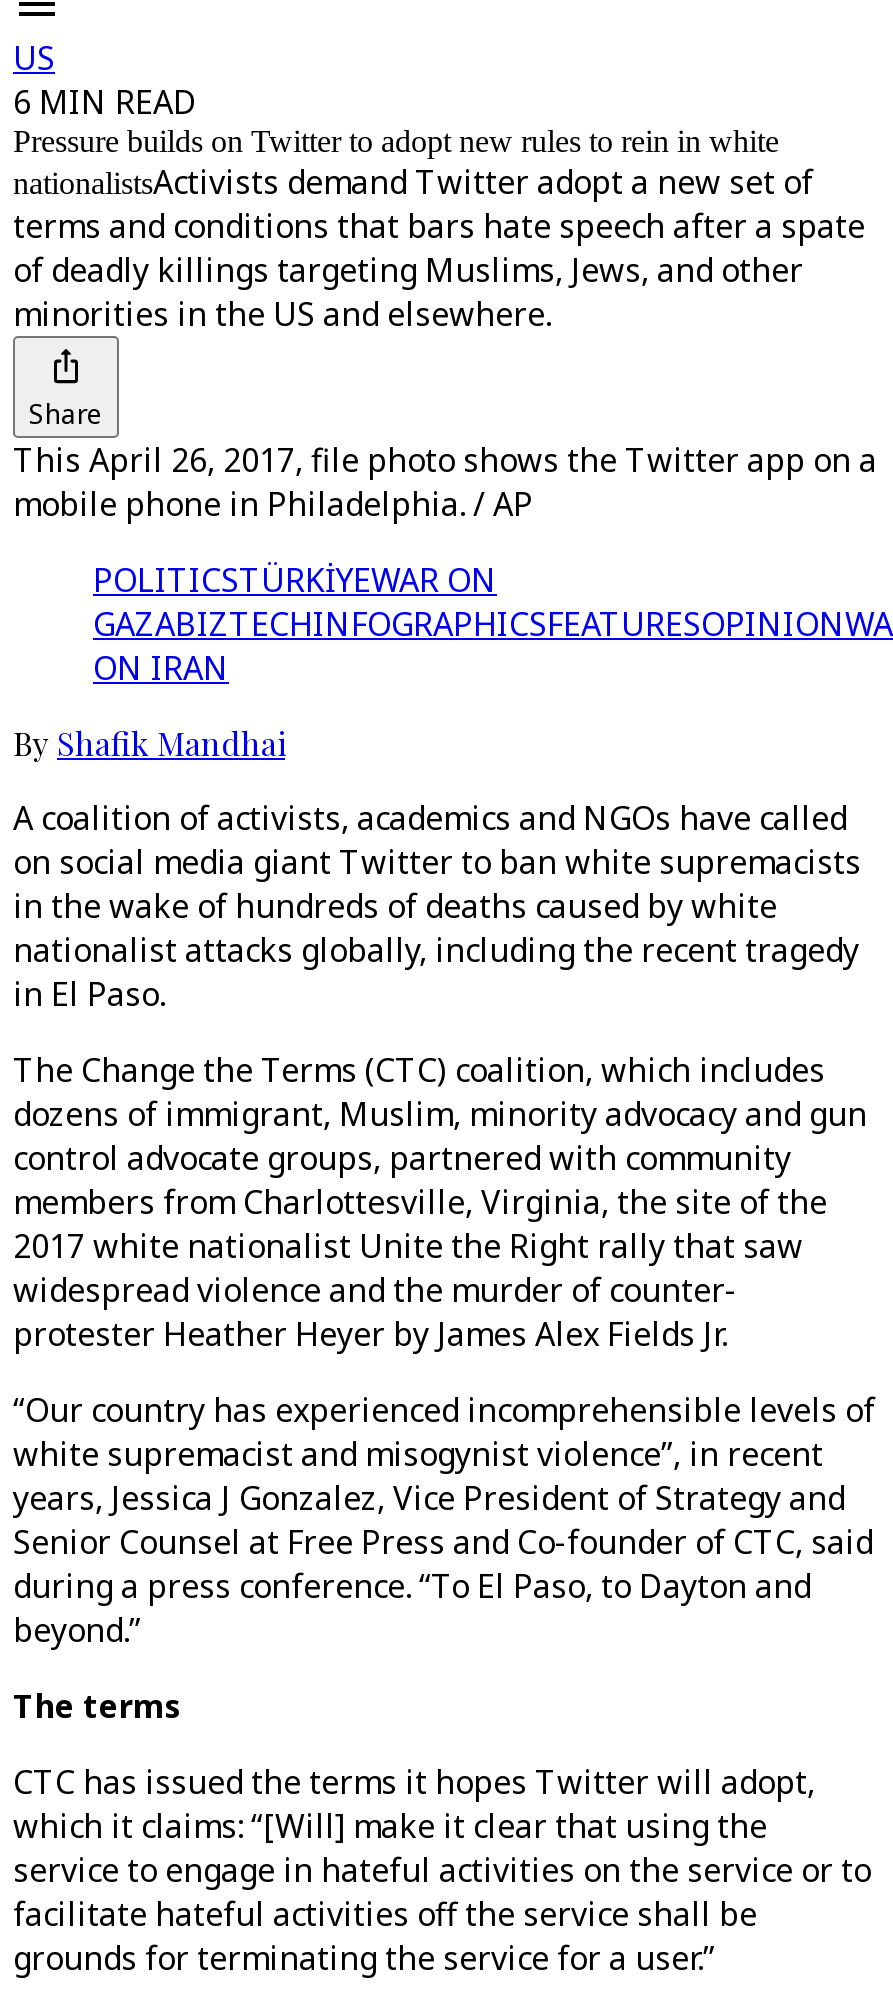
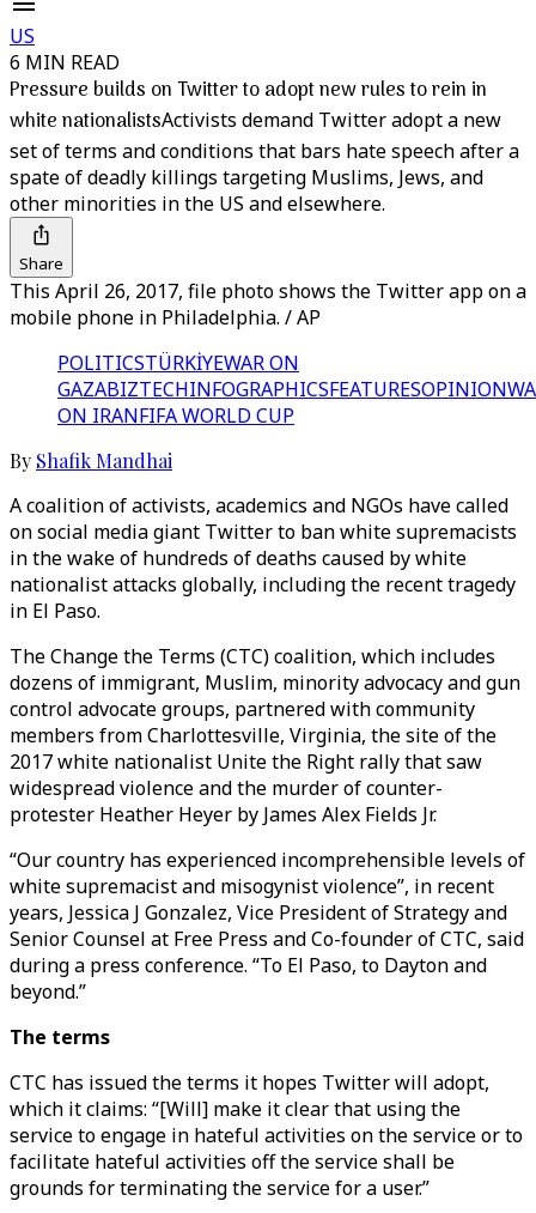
[93,646,229,690] ON IRAN -> [57,402,294,429] ON IRAN FIFA WORLD CUP

